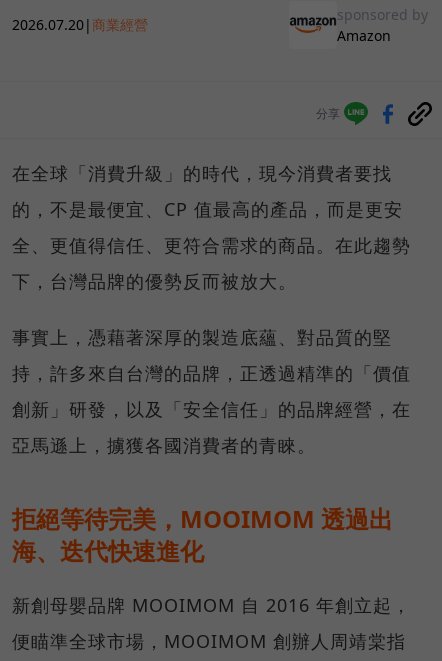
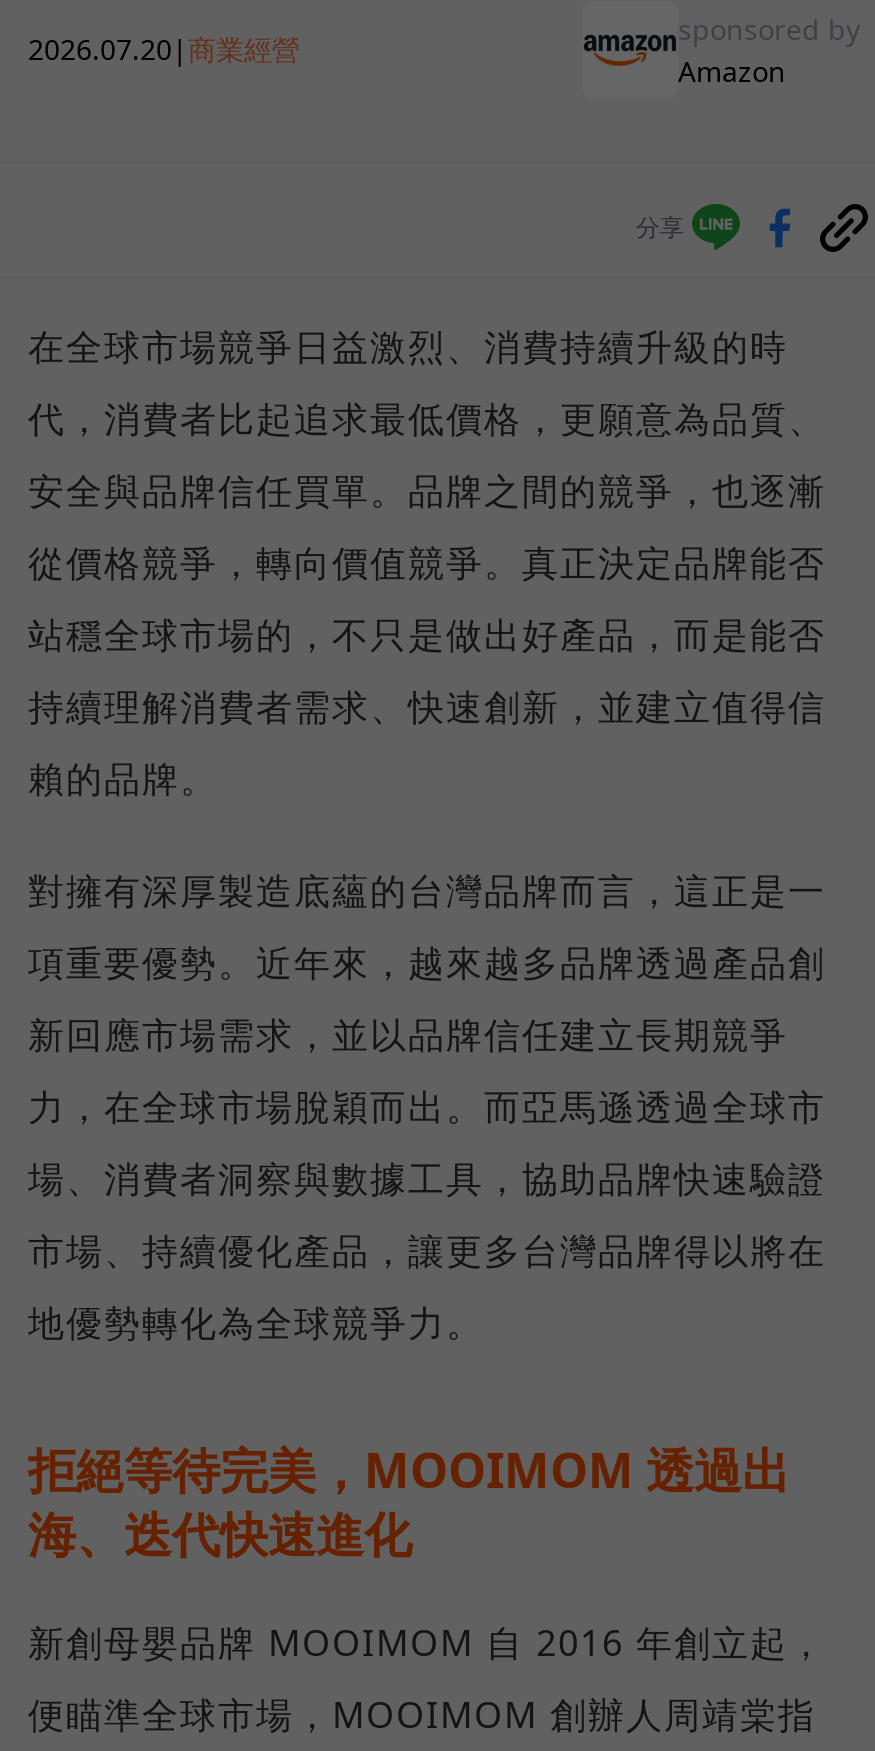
[12,161,411,457] 在全球「消費升級」的時代，現今消費者要找 | 的，不是最便宜、CP 值最高的產品，而是更安 | 全、更值得信任、更符合需求的商品。在此趨勢 | 下，台灣品牌的優勢反而被放大。 | 事實上，憑藉著深厚的製造底蘊、對品質的堅 | 持，許多來自台灣的品牌，正透過精準的「價值 | 創新」研發，以及「安全信任」的品牌經營，在 | 亞馬遜上，擄獲各國消費者的青睞。 -> [28,322,826,1346] 在全球市場競爭日益激烈、消費持續升級的時 | 代，消費者比起追求最低價格，更願意為品質、 | 安全與品牌信任買單。品牌之間的競爭，也逐漸 | 從價格競爭，轉向價值競爭。真正決定品牌能否 | 站穩全球市場的，不只是做出好產品，而是能否 | 持續理解消費者需求、快速創新，並建立值得信 | 賴的品牌。 | 對擁有深厚製造底蘊的台灣品牌而言，這正是一 | 項重要優勢。近年來，越來越多品牌透過產品創 | 新回應市場需求，並以品牌信任建立長期競爭 | 力，在全球市場脫穎而出。而亞馬遜透過全球市 | 場、消費者洞察與數據工具，協助品牌快速驗證 | 市場、持續優化產品，讓更多台灣品牌得以將在 | 地優勢轉化為全球競爭力。

